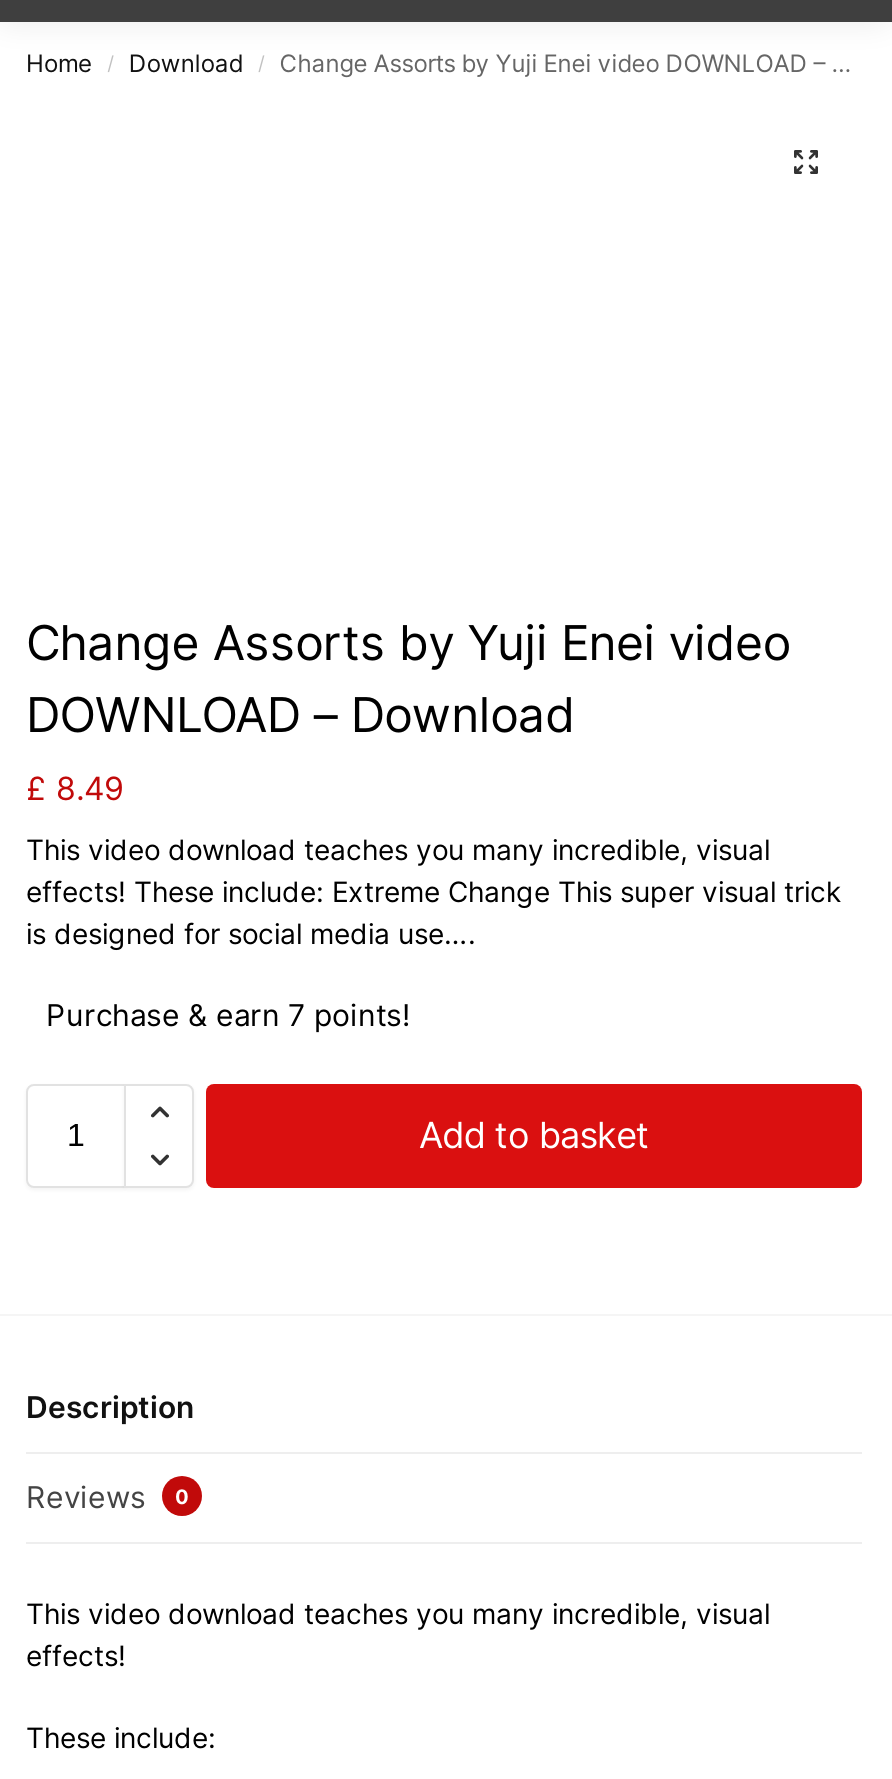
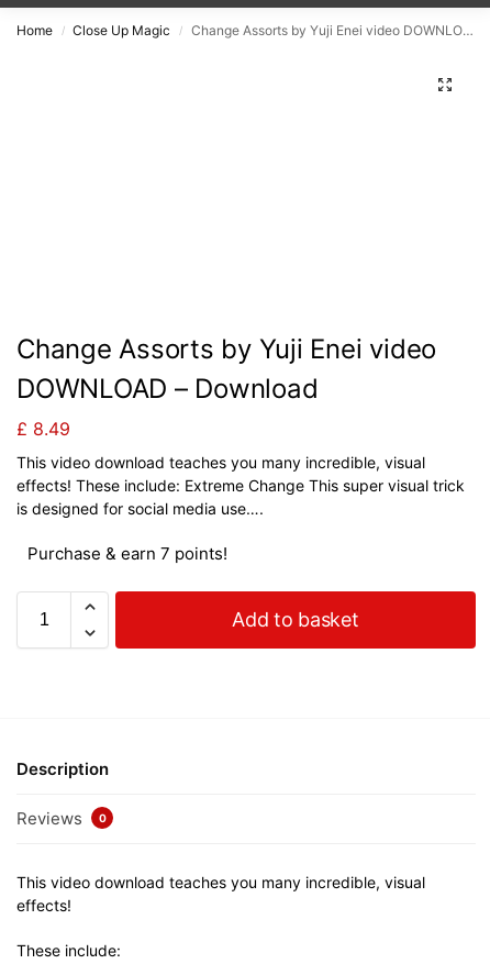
[129,48,243,78] Download -> [73,22,171,38] Close Up Magic

